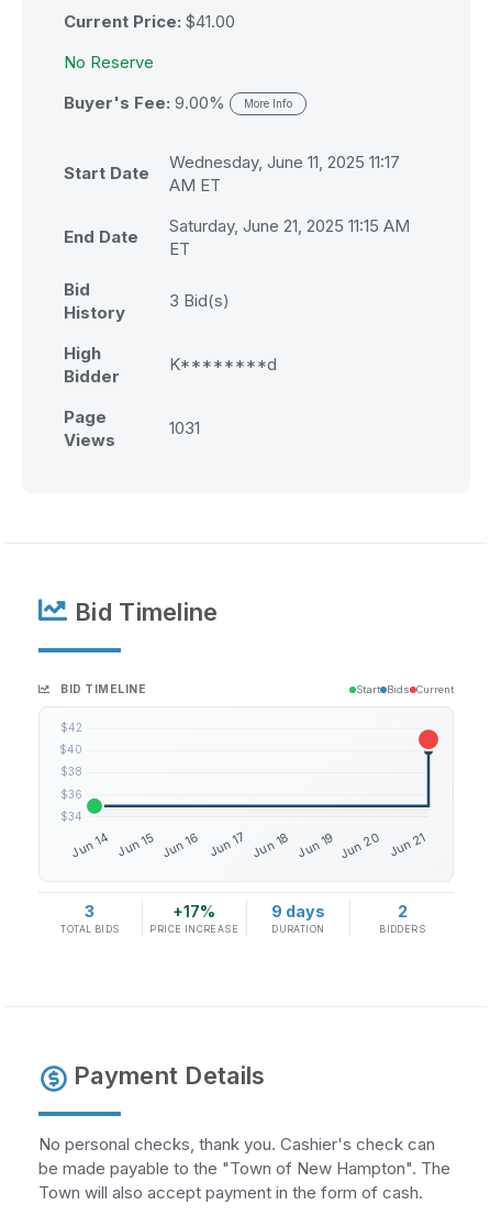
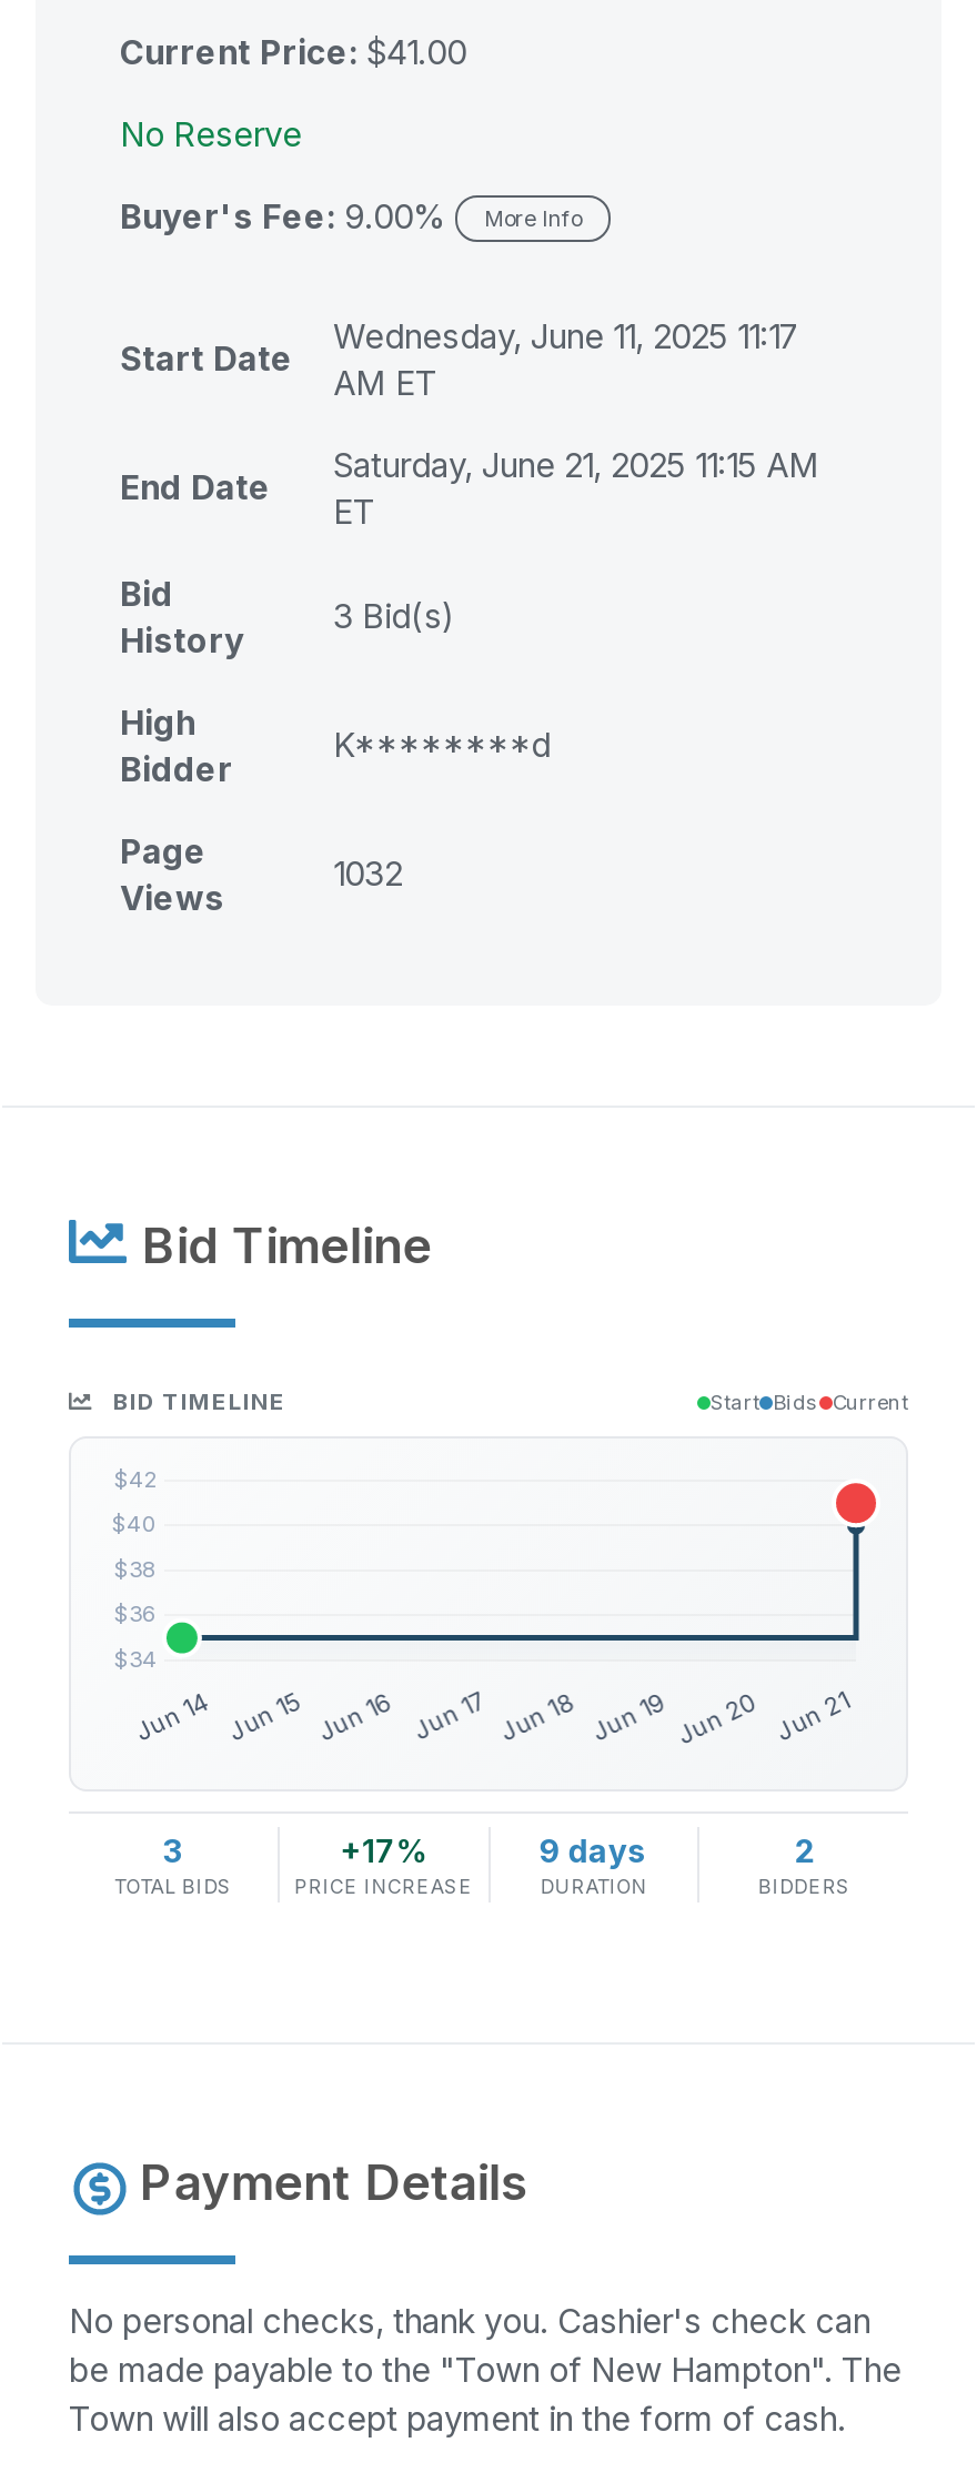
[169,417,200,438] 1031 -> [333,852,402,894] 1032

